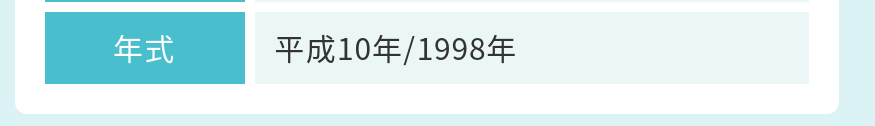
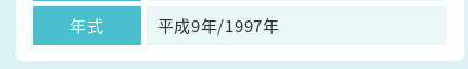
[274,25,518,67] 平成10年/1998年 -> [157,13,280,36] 平成9年/1997年

